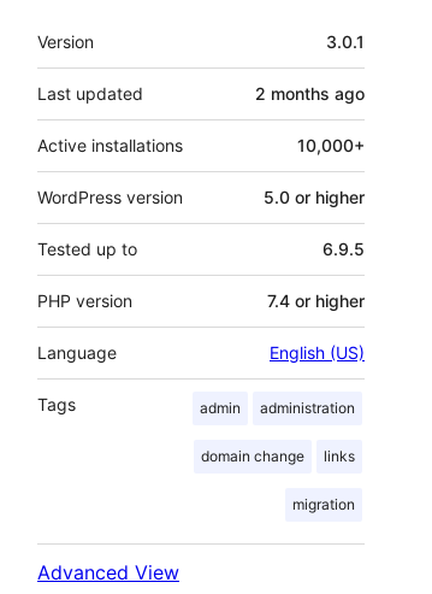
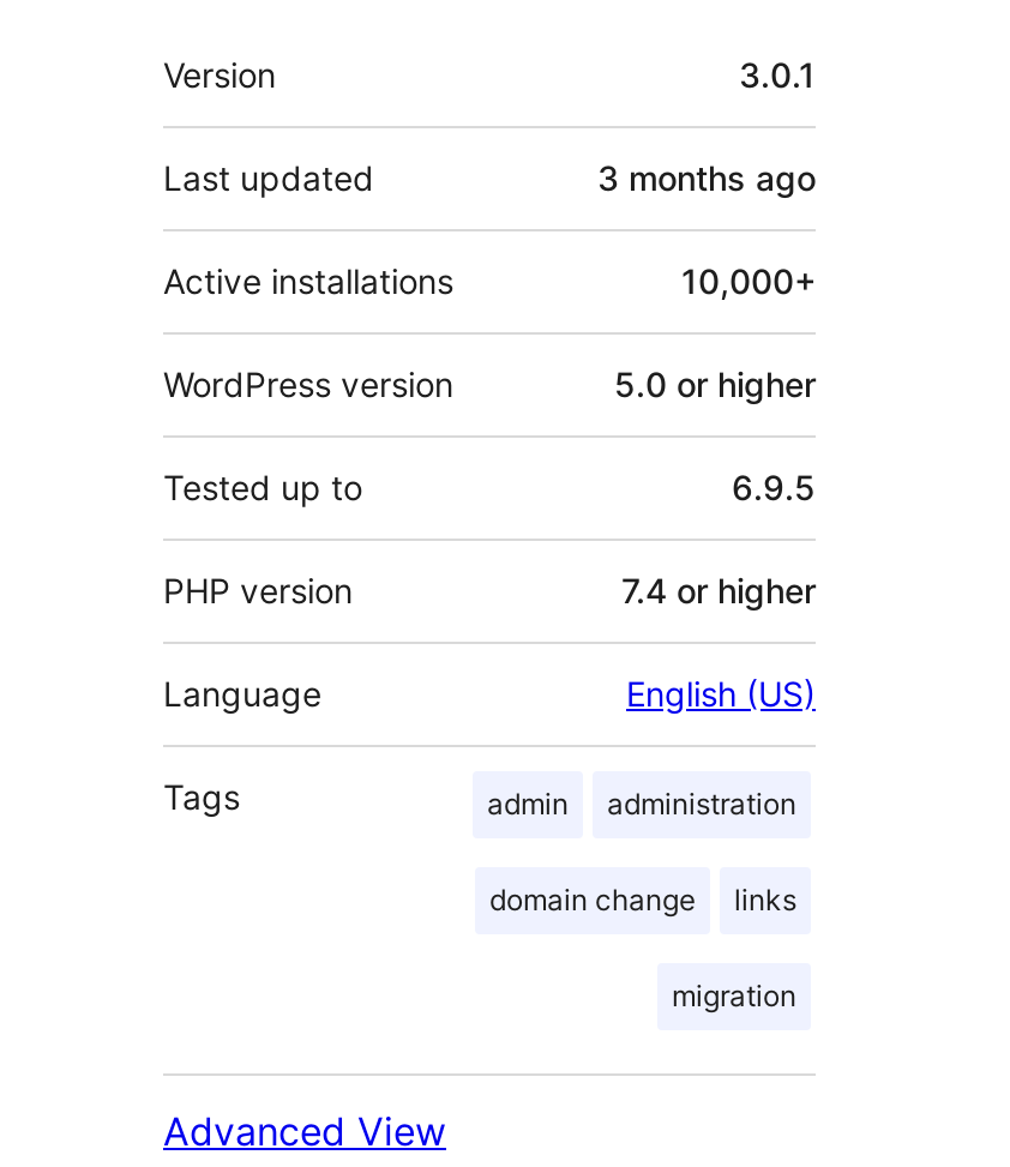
[255,83,365,104] 2 months ago -> [597,158,816,198] 3 months ago

